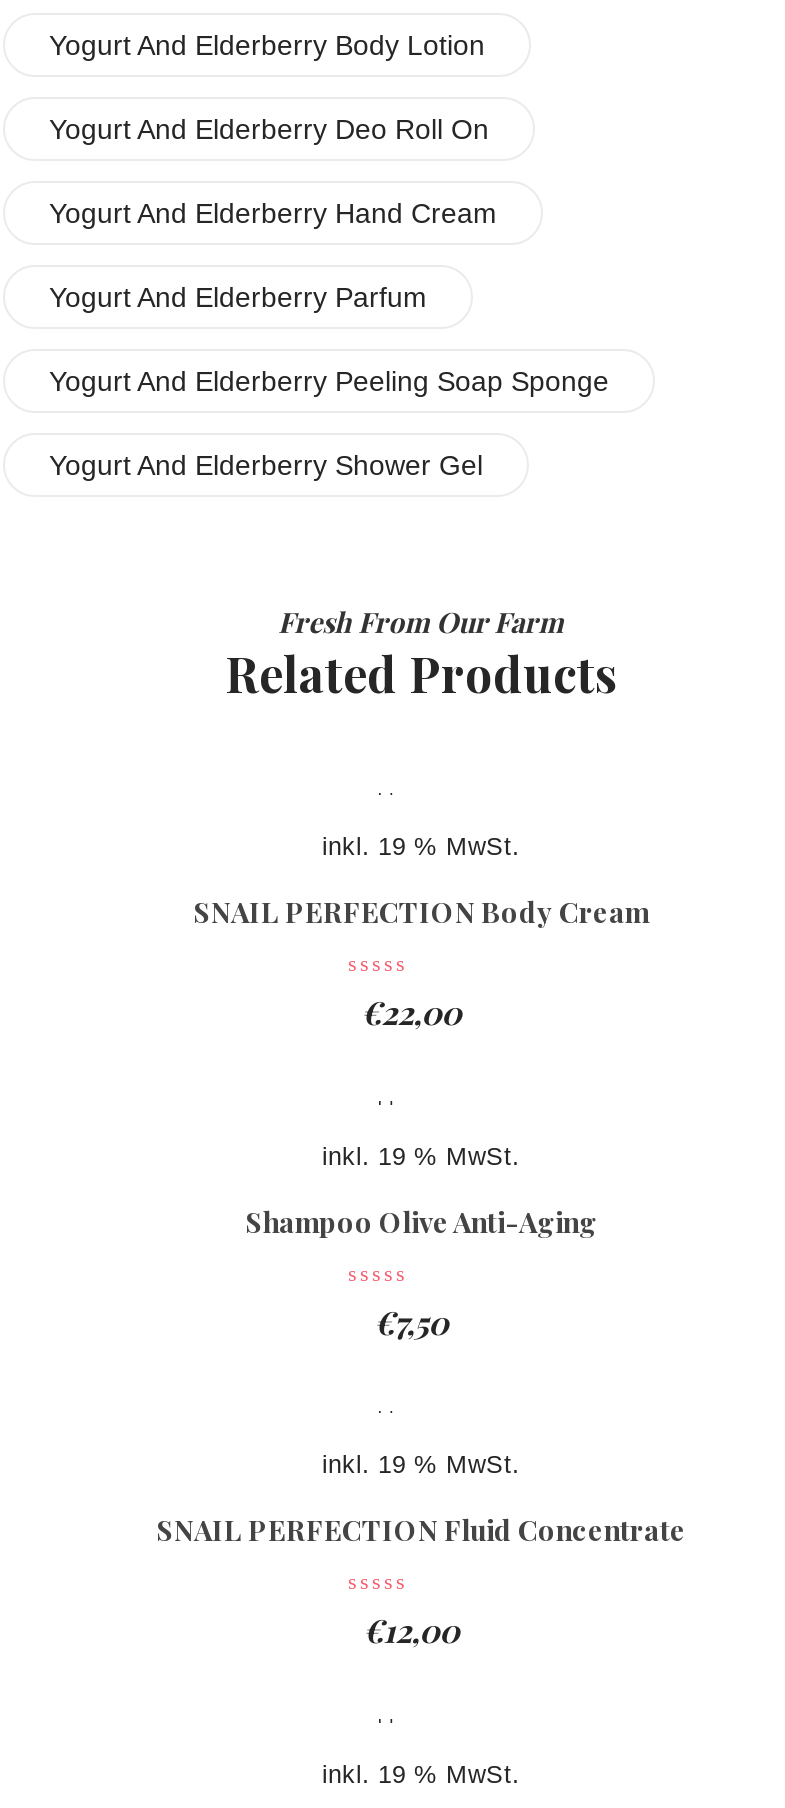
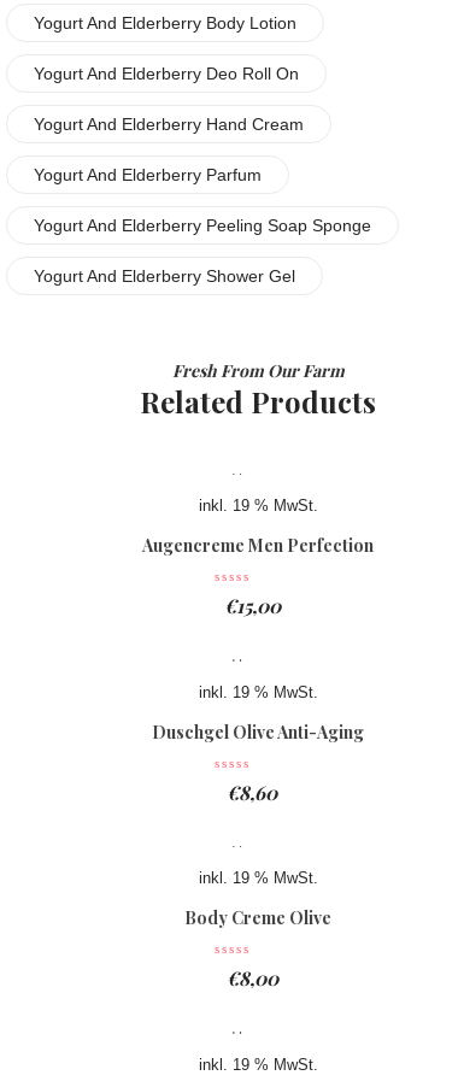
[193,894,649,932] SNAIL PERFECTION Body Cream -> [142,534,374,557] Augencreme Men Perfection
[361,992,461,1034] €22,00 -> [224,593,280,619] €15,00
[245,1203,597,1241] Shampoo Olive Anti-Aging -> [152,720,364,743] Duschgel Olive Anti-Aging
[374,1301,448,1343] €7,50 -> [227,779,277,805] €8,60
[156,1511,686,1549] SNAIL PERFECTION Fluid Concentrate -> [184,906,331,929] Body Creme Olive
[363,1609,459,1651] €12,00 -> [226,966,278,991] €8,00

